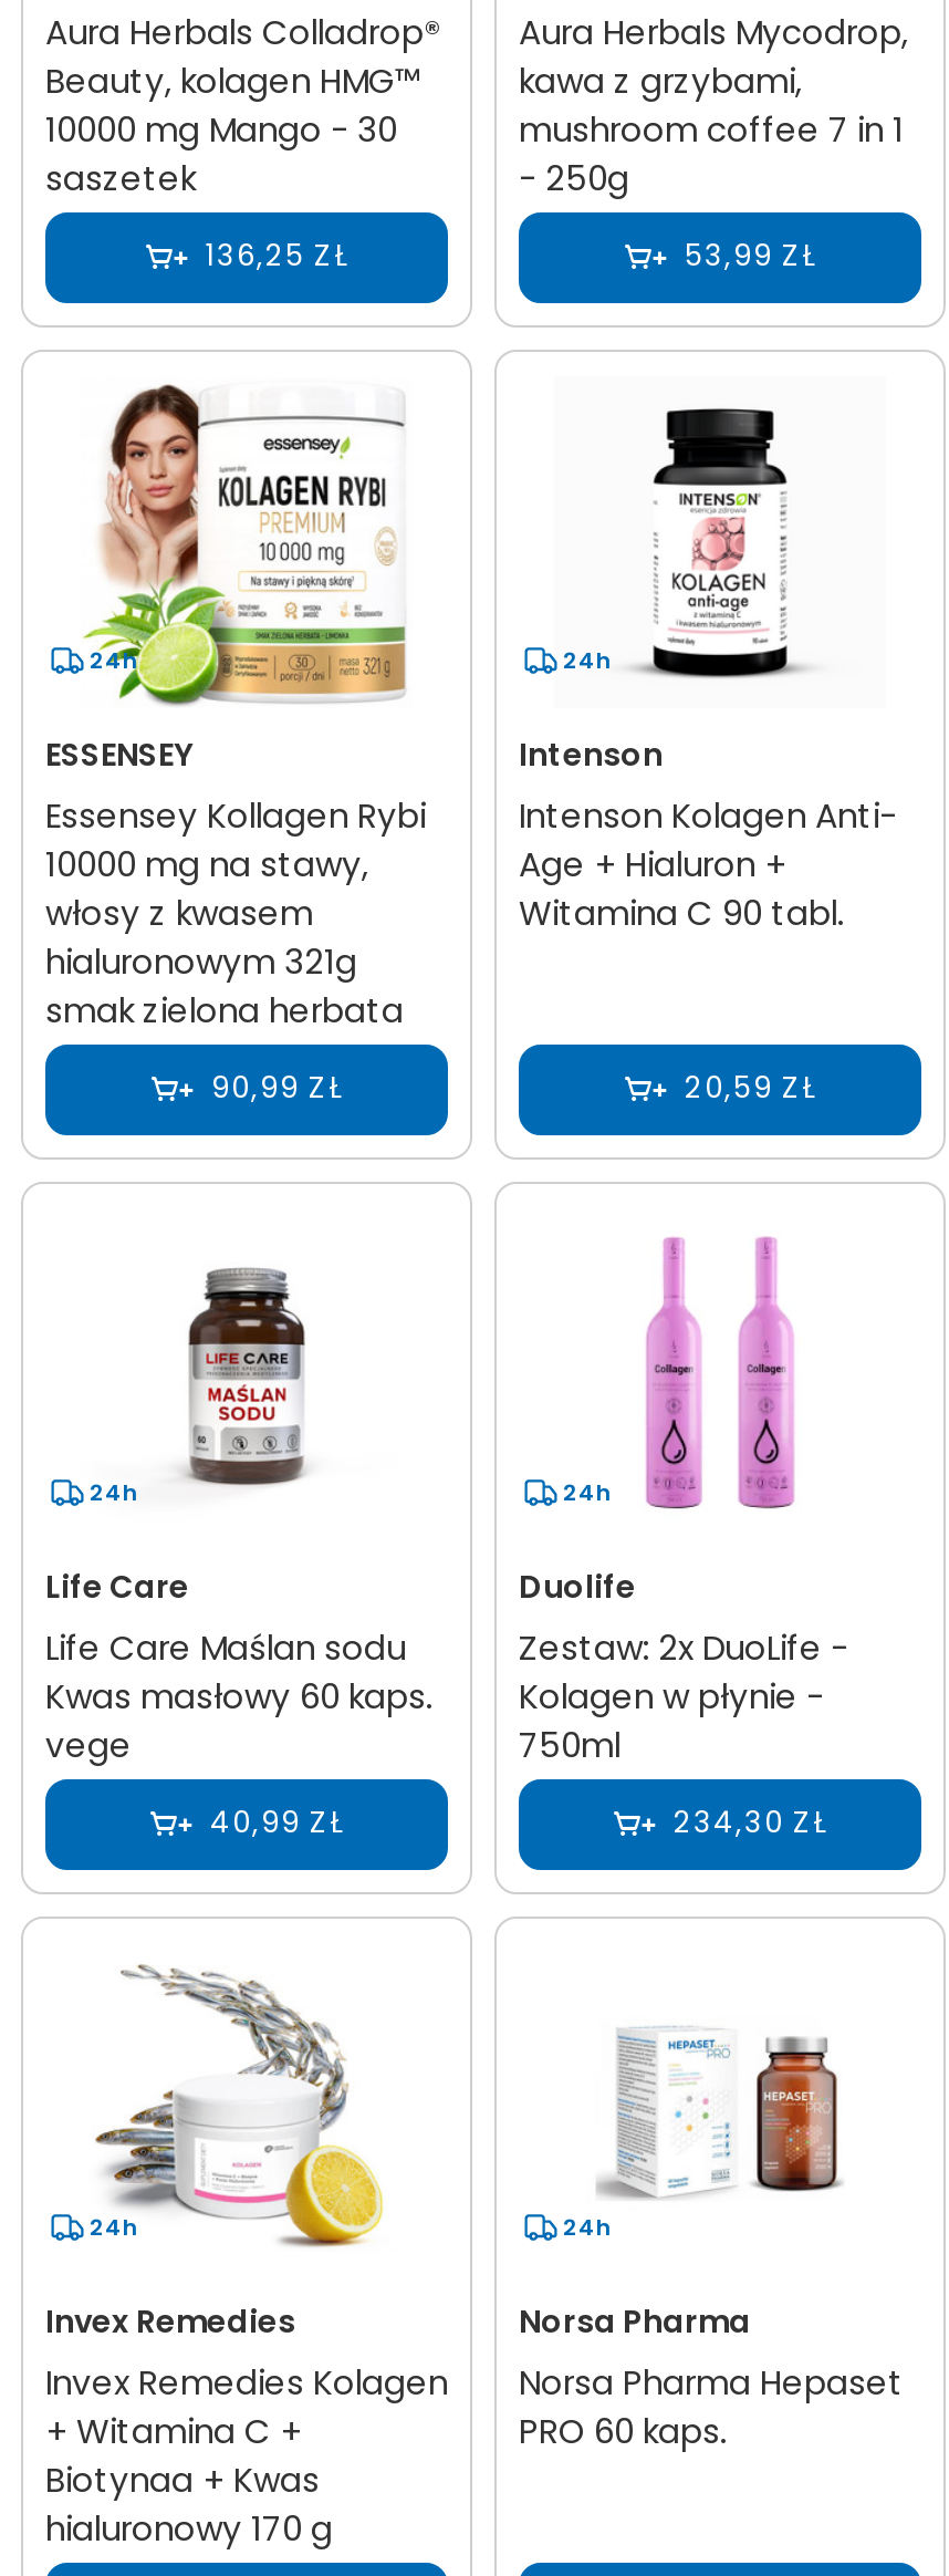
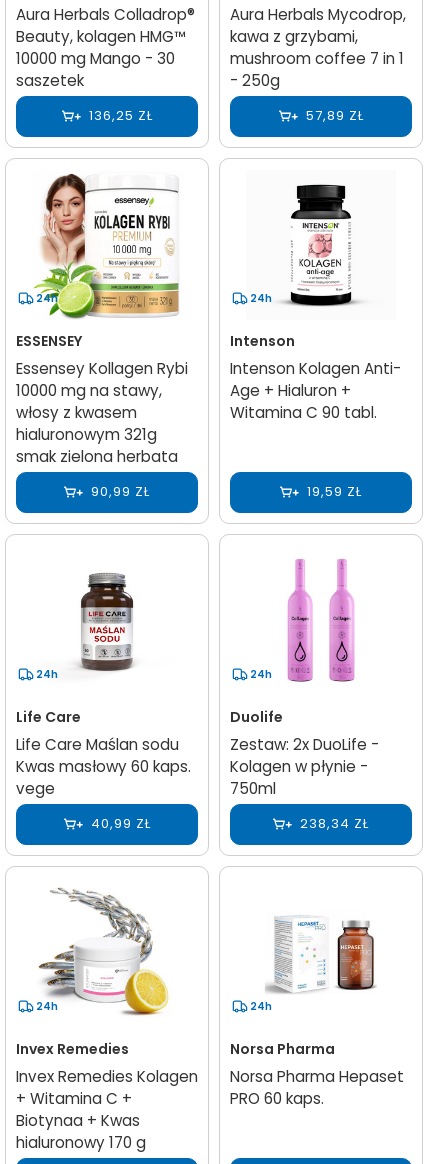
[685,235,815,278] 53,99 ZŁ -> [305,106,363,125] 57,89 ZŁ
[685,1068,815,1110] 20,59 ZŁ -> [307,482,362,501] 19,59 ZŁ
[674,1802,826,1844] 234,30 ZŁ -> [300,814,369,833] 238,34 ZŁ

